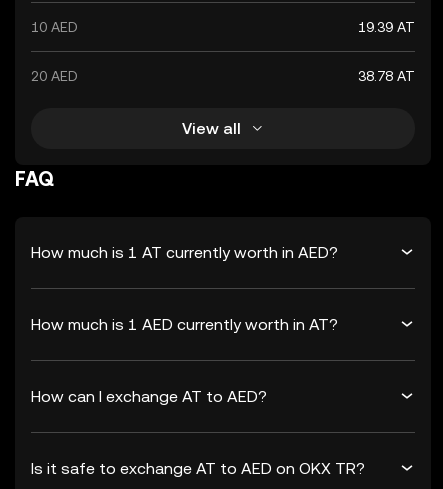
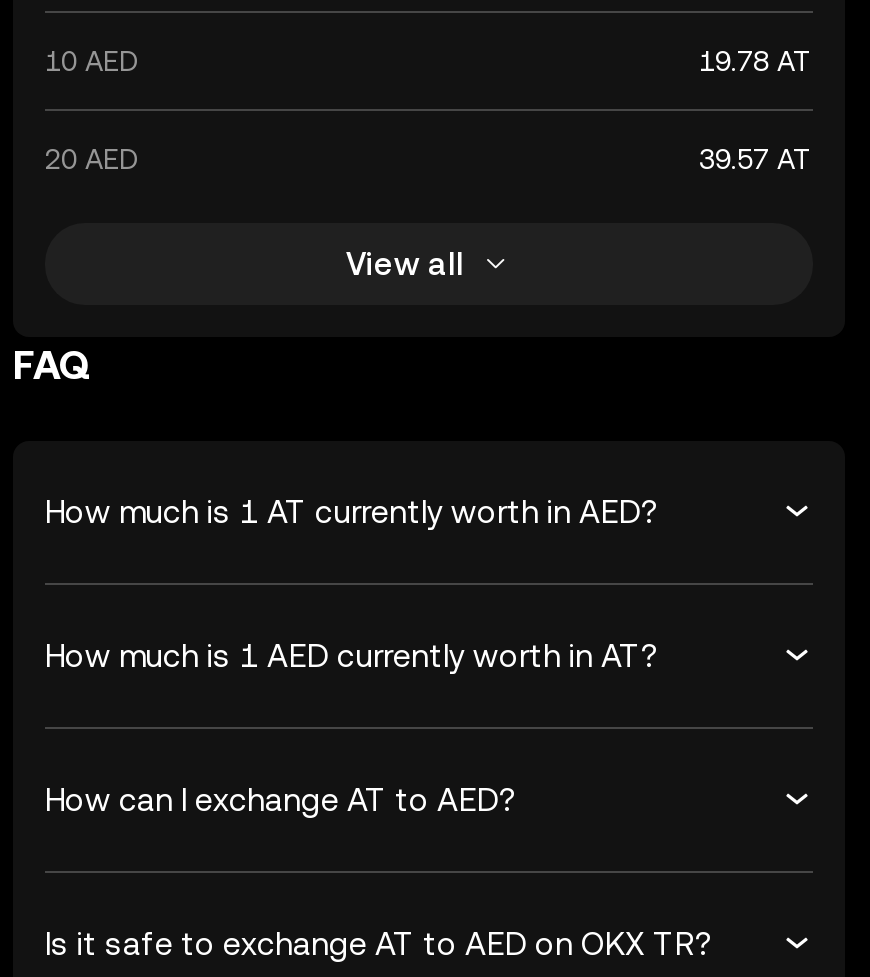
[358,19,415,35] 19.39 AT -> [699,45,813,77] 19.78 AT
[358,68,415,84] 38.78 AT -> [699,143,813,175] 39.57 AT

